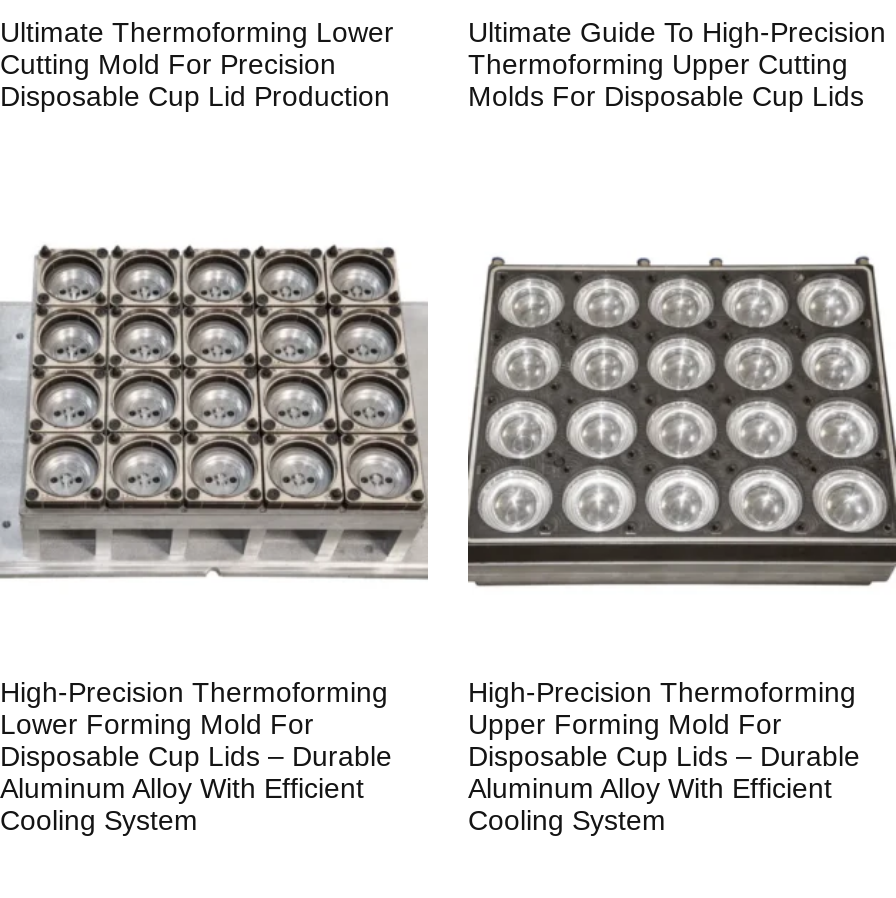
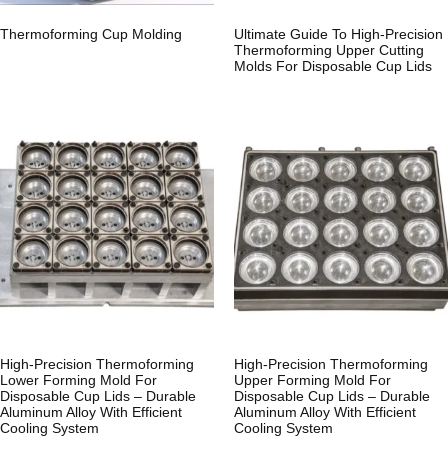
[0,15,394,111] Ultimate Thermoforming Lower | Cutting Mold For Precision | Disposable Cup Lid Production -> [0,25,182,41] Thermoforming Cup Molding

